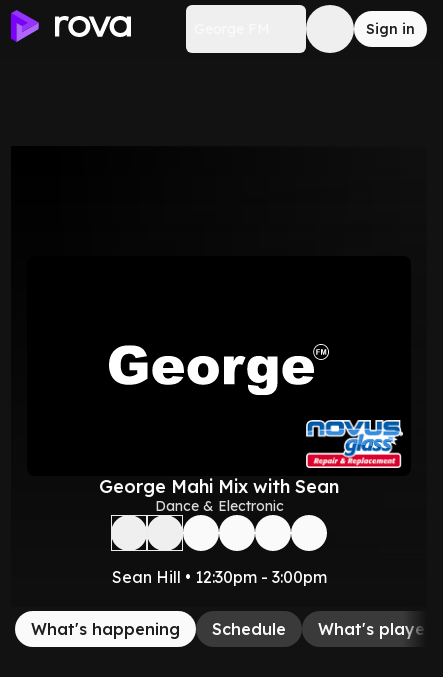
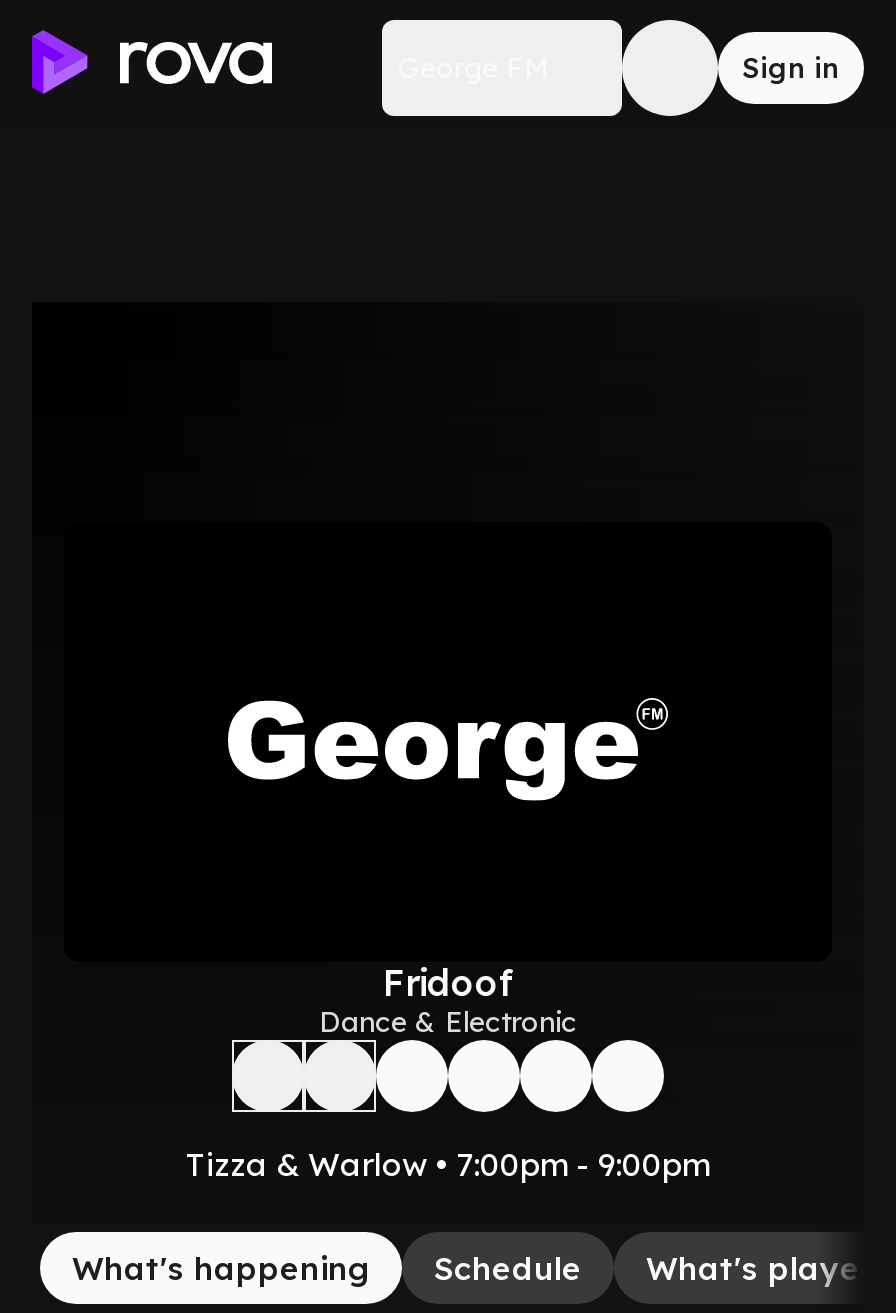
[305,419,404,469] [image] -> none
[99,475,339,498] George Mahi Mix with Sean -> [383,960,513,1006] Fridoof
[111,567,326,587] Sean Hill • 12:30pm - 3:00pm -> [186,1144,710,1184] Tizza & Warlow • 7:00pm - 9:00pm

